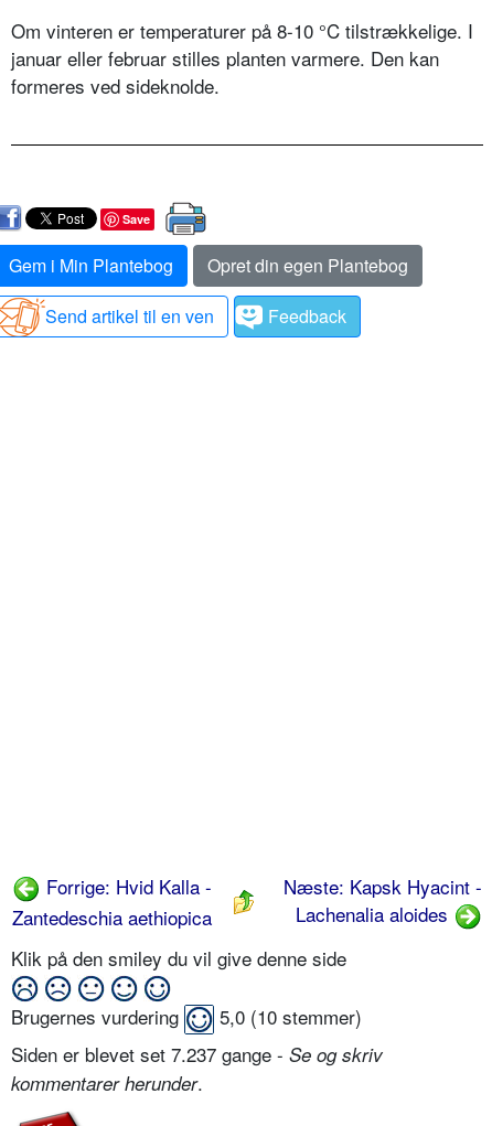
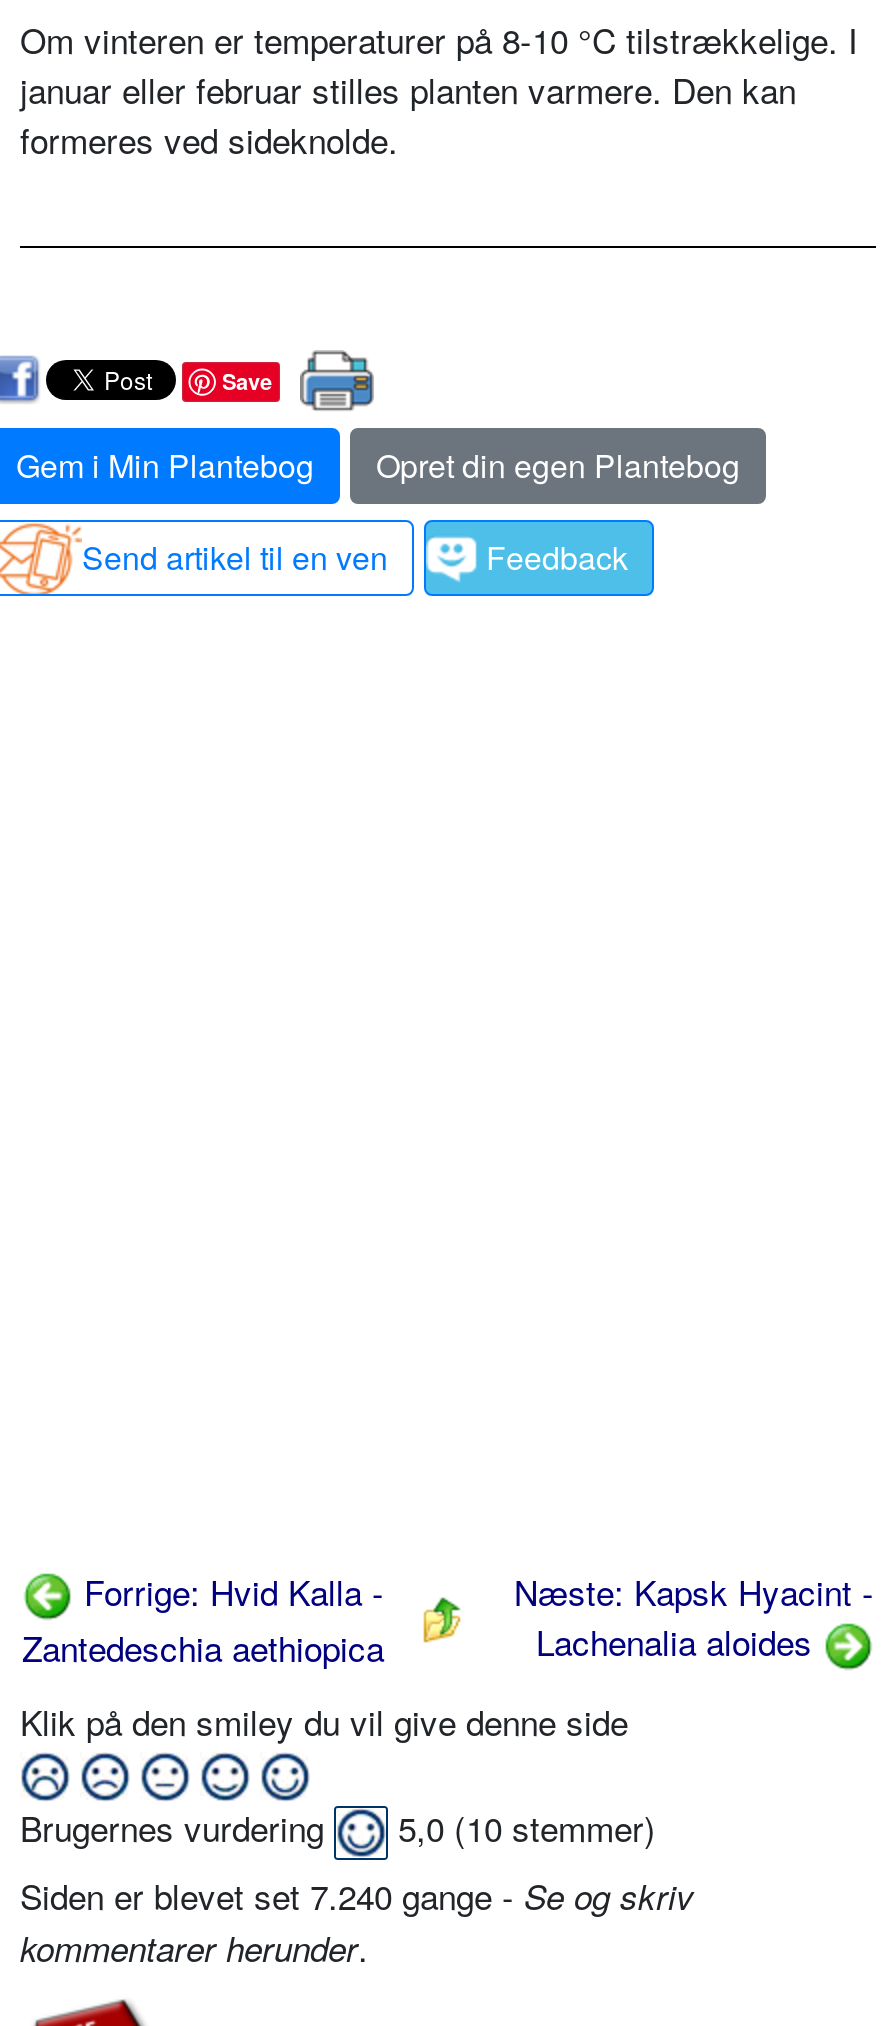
[11,1040,383,1067] Siden er blevet set 7.237 gange - Se og skriv -> [20,1870,694,1920] Siden er blevet set 7.240 gange - Se og skriv

